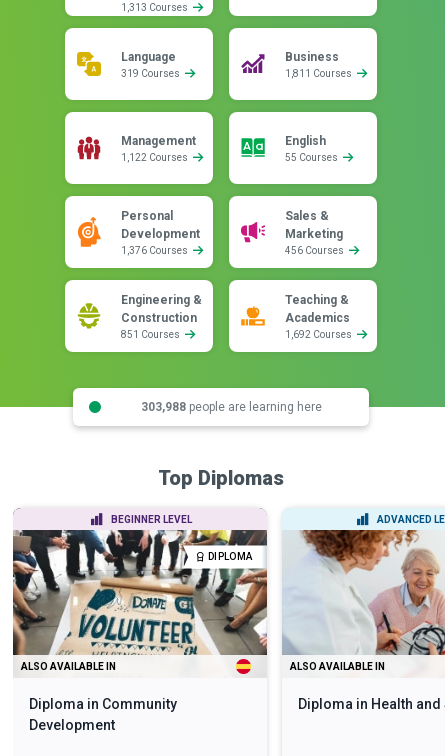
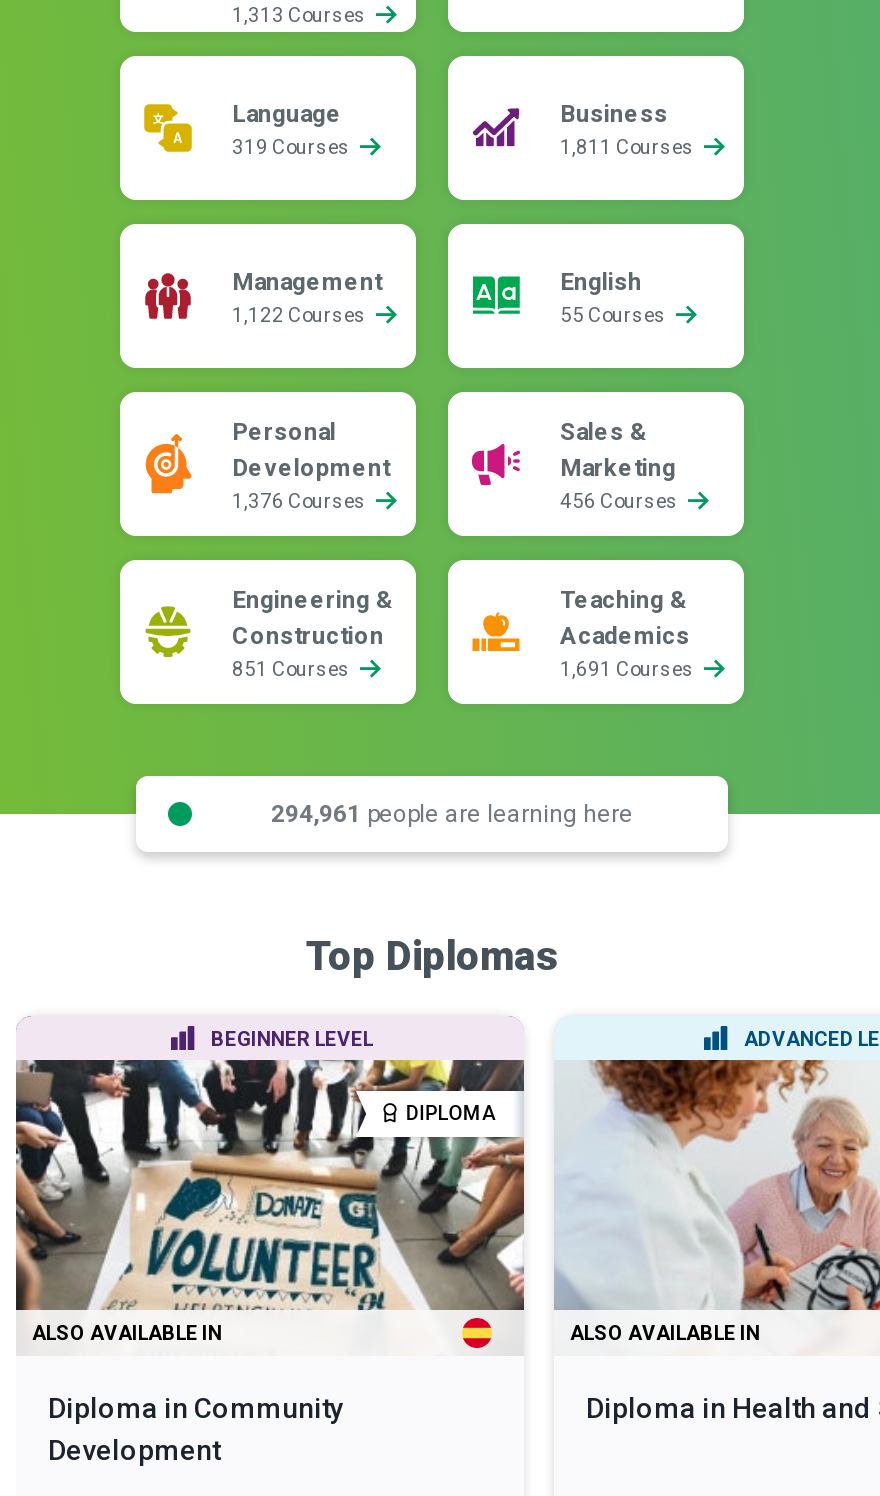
[285,329,354,340] 1,692 Courses -> [560,658,698,680] 1,691 Courses
[140,399,321,413] 303,988 people are learning here -> [271,799,633,827] 294,961 people are learning here

